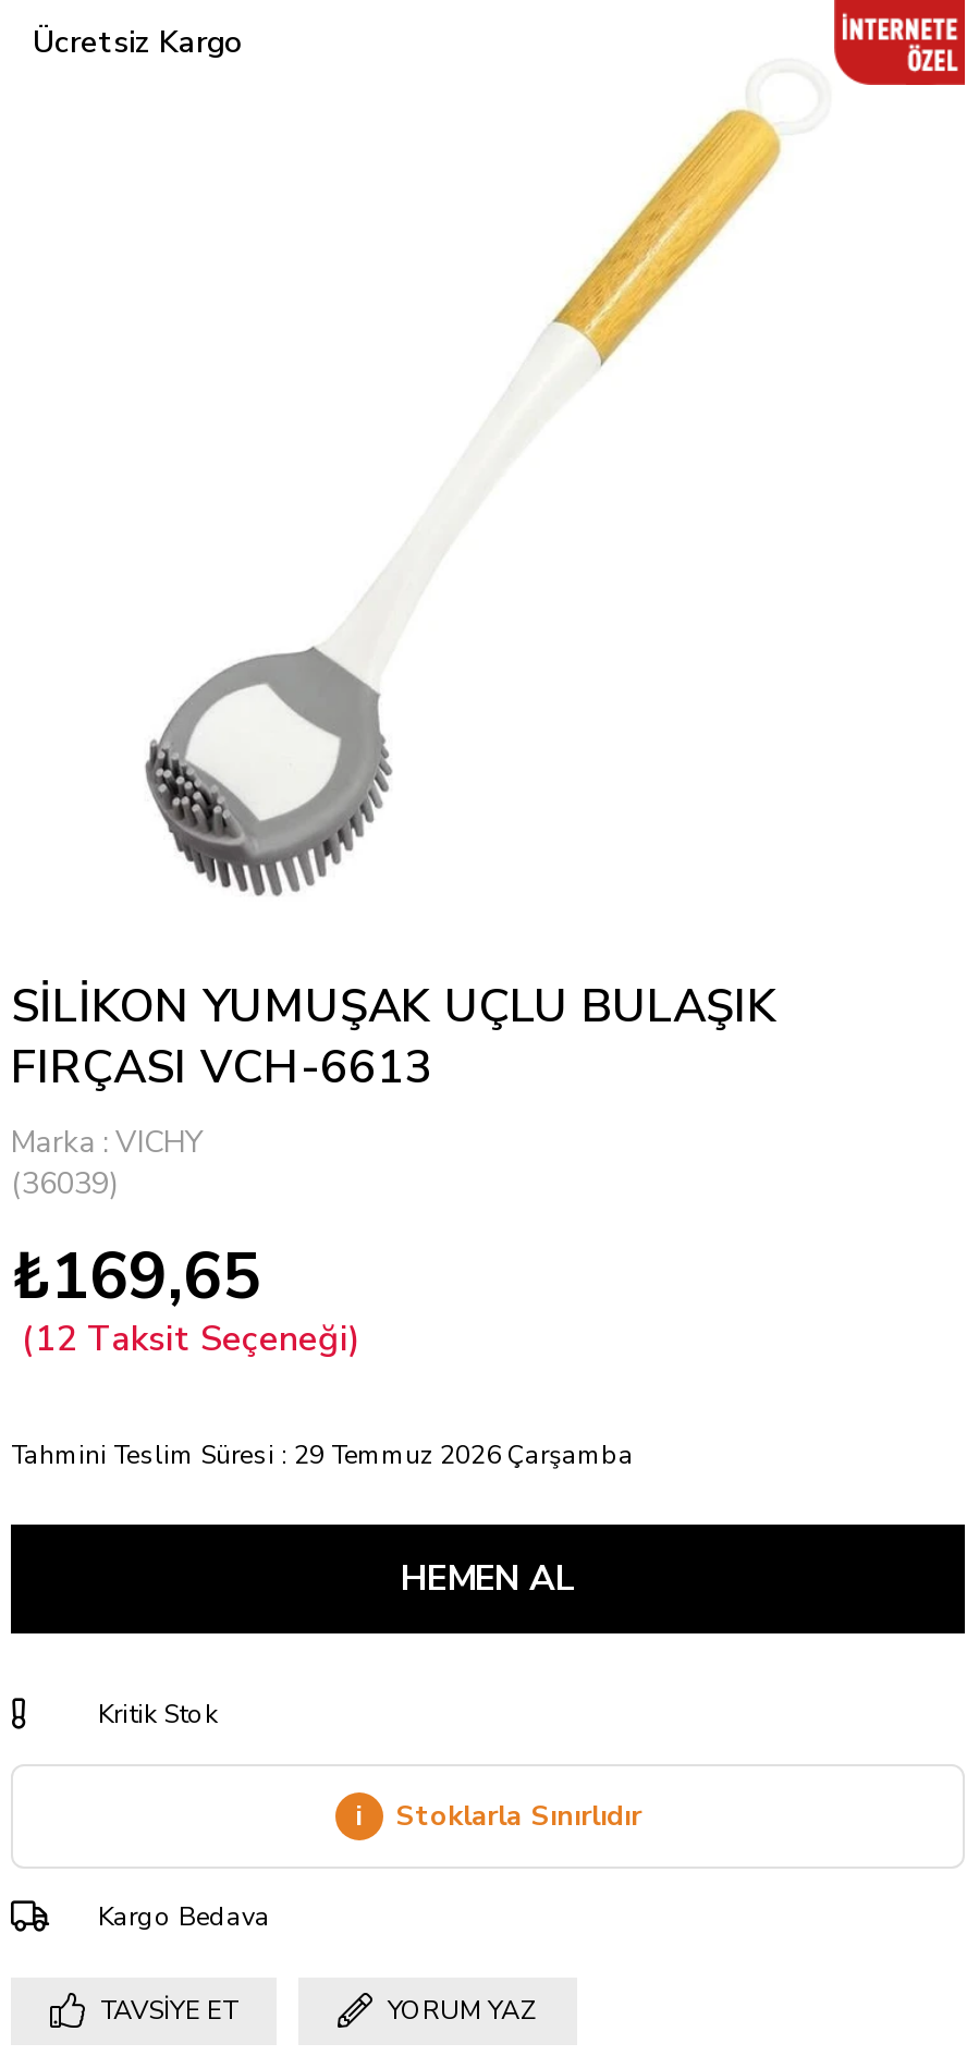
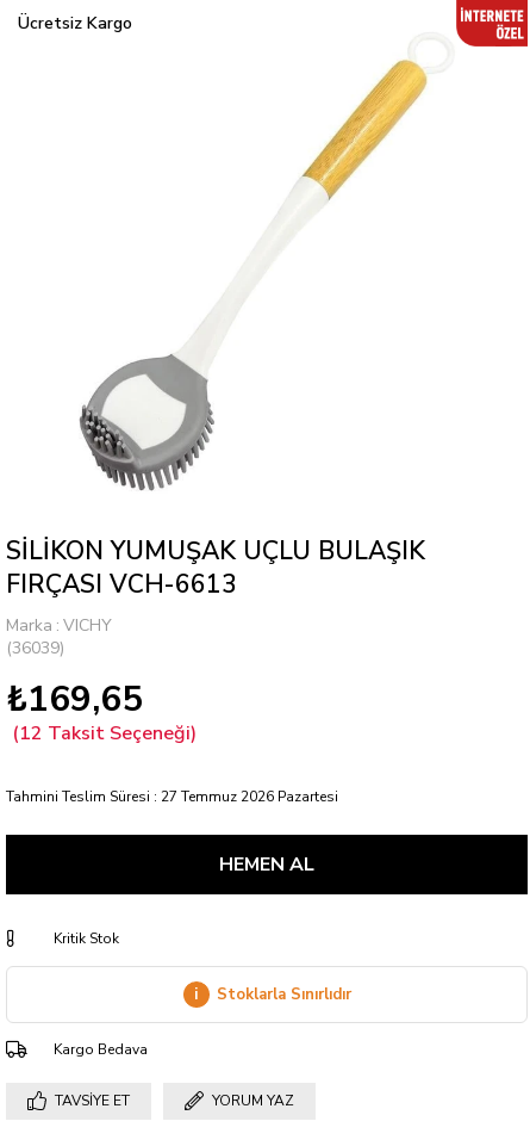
[11,1437,634,1471] Tahmini Teslim Süresi : 29 Temmuz 2026 Çarşamba -> [6,787,338,806] Tahmini Teslim Süresi : 27 Temmuz 2026 Pazartesi

